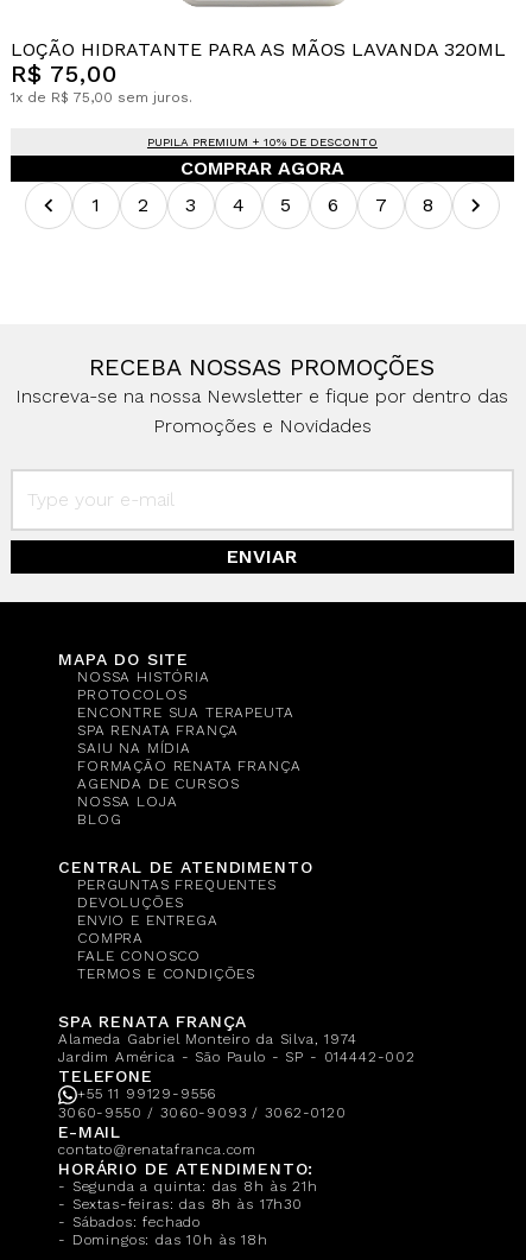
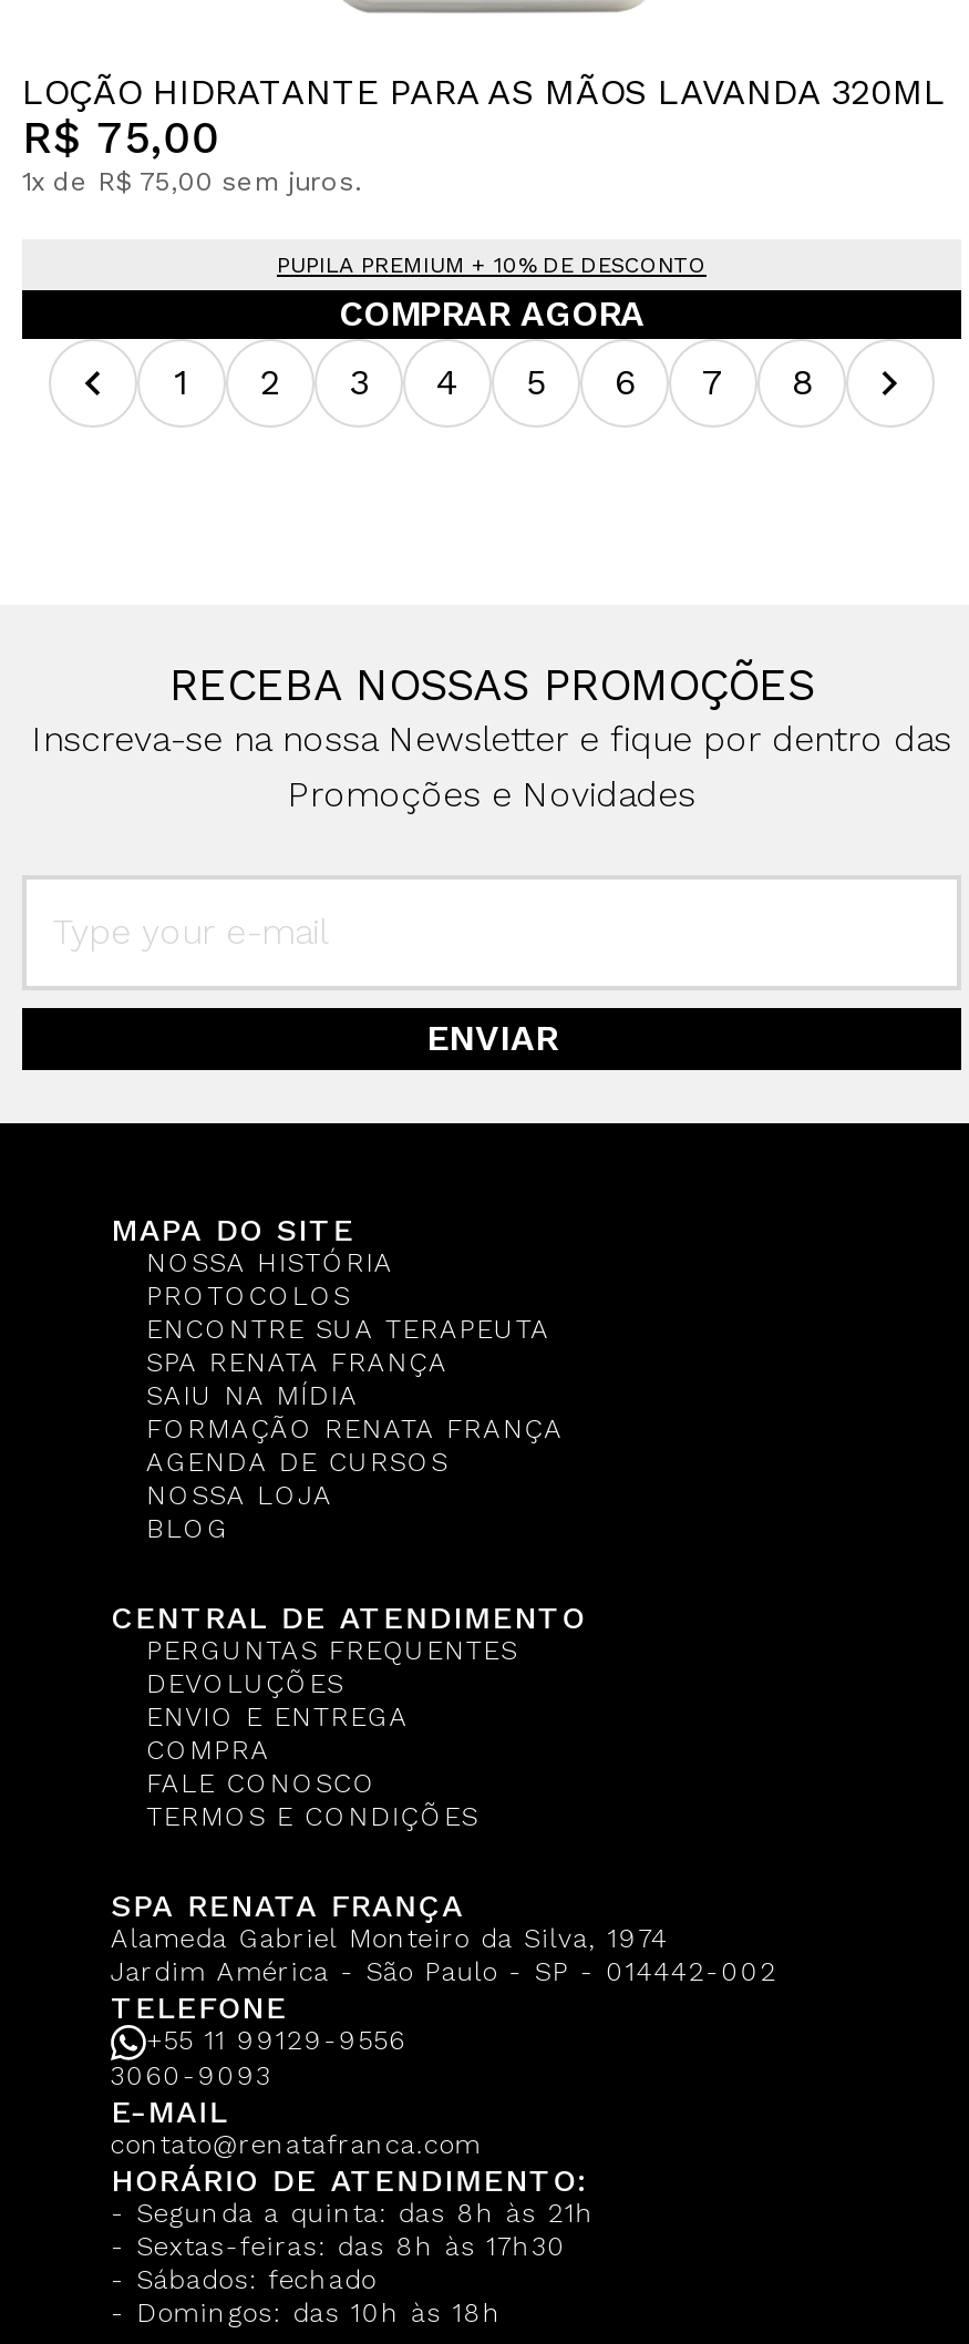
[58,1105,346,1121] 3060-9550 / 3060-9093 / 3062-0120 -> [111,2061,272,2092] 3060-9093

